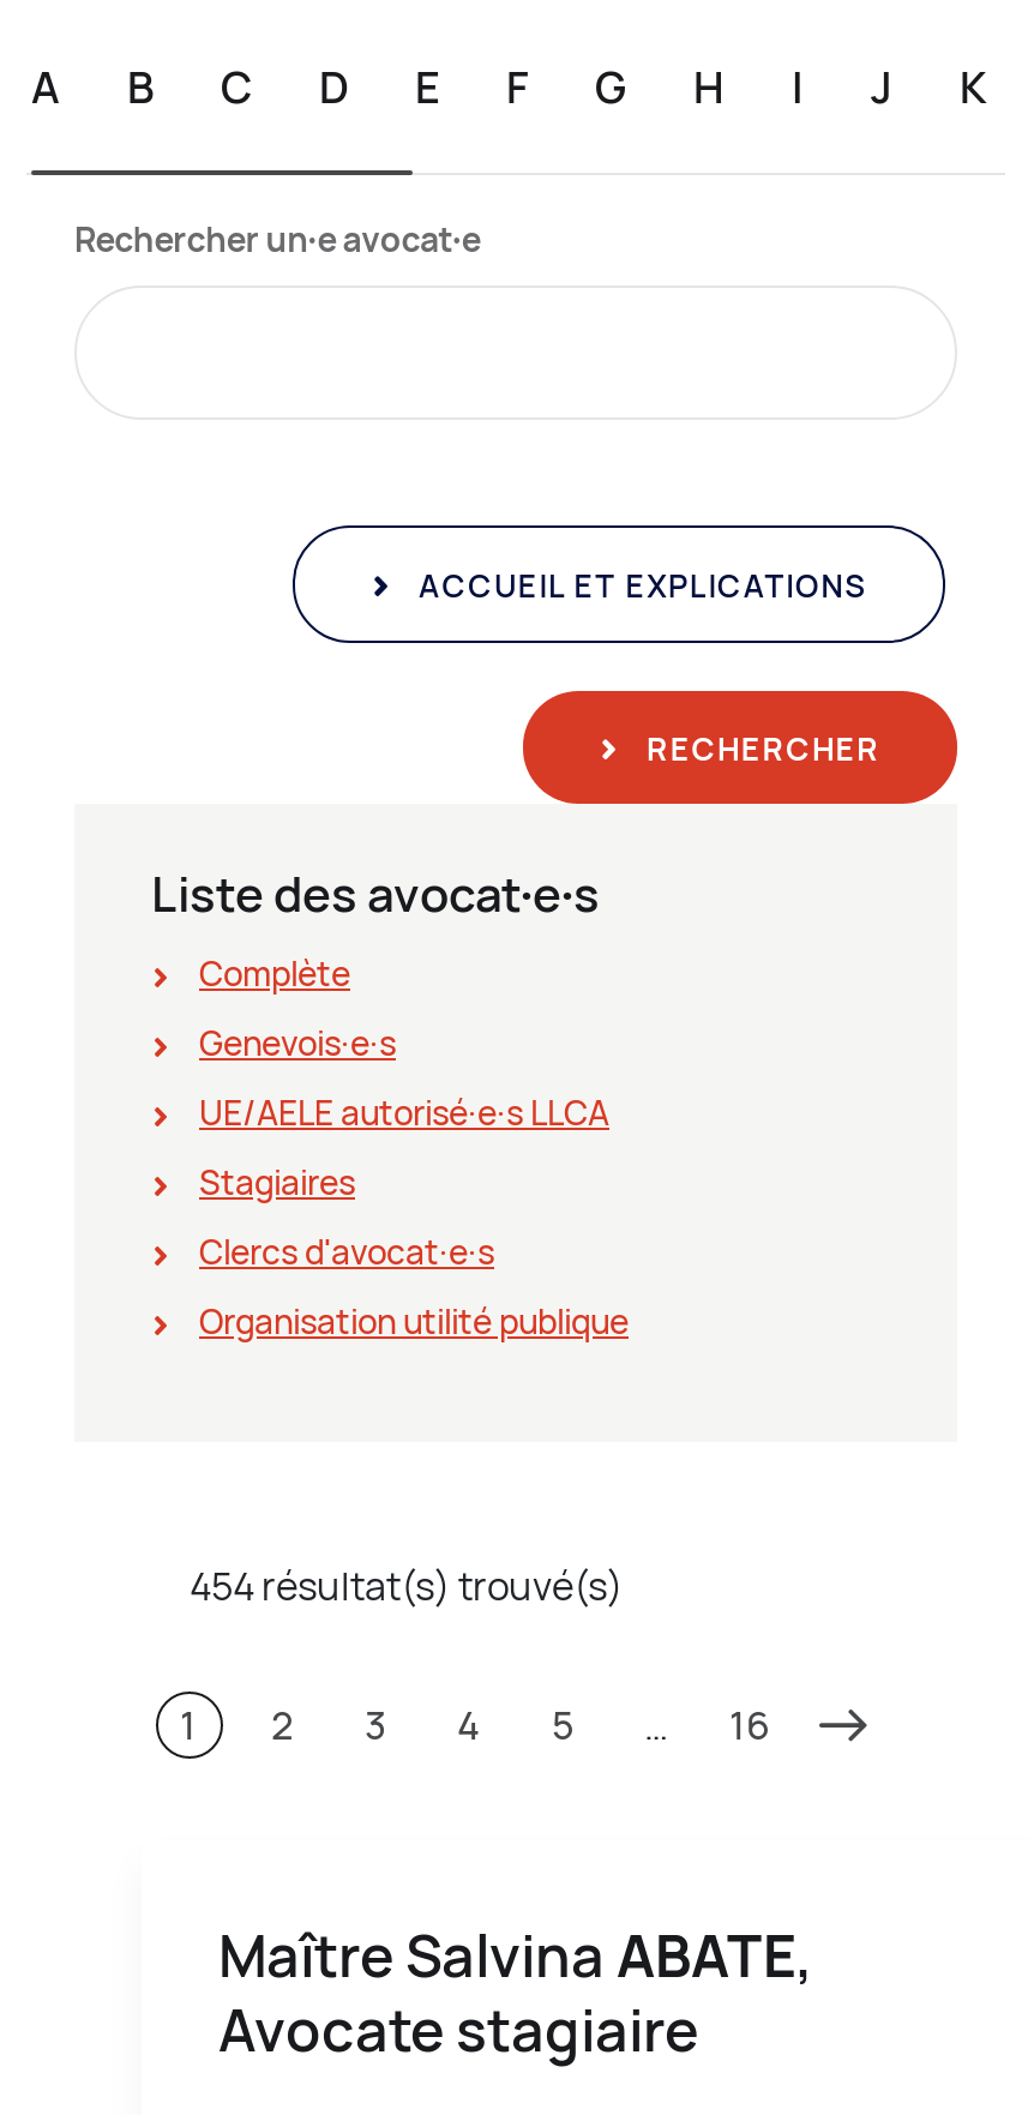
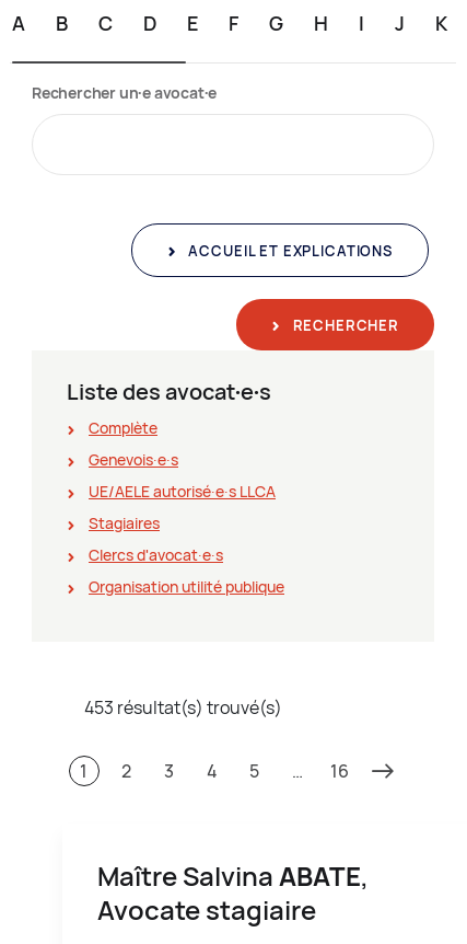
[190,1559,624,1612] 454 résultat(s) trouvé(s) -> [84,695,282,719] 453 résultat(s) trouvé(s)

